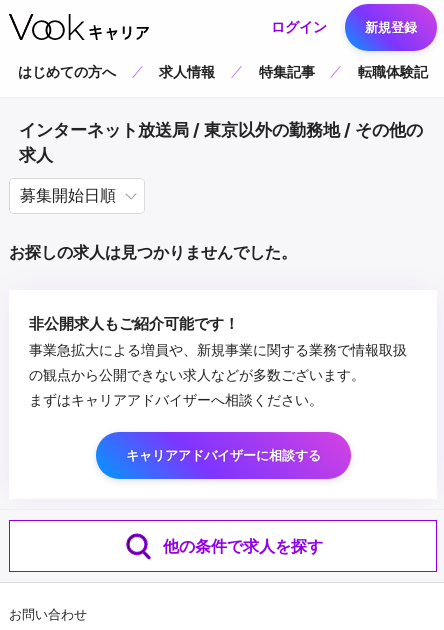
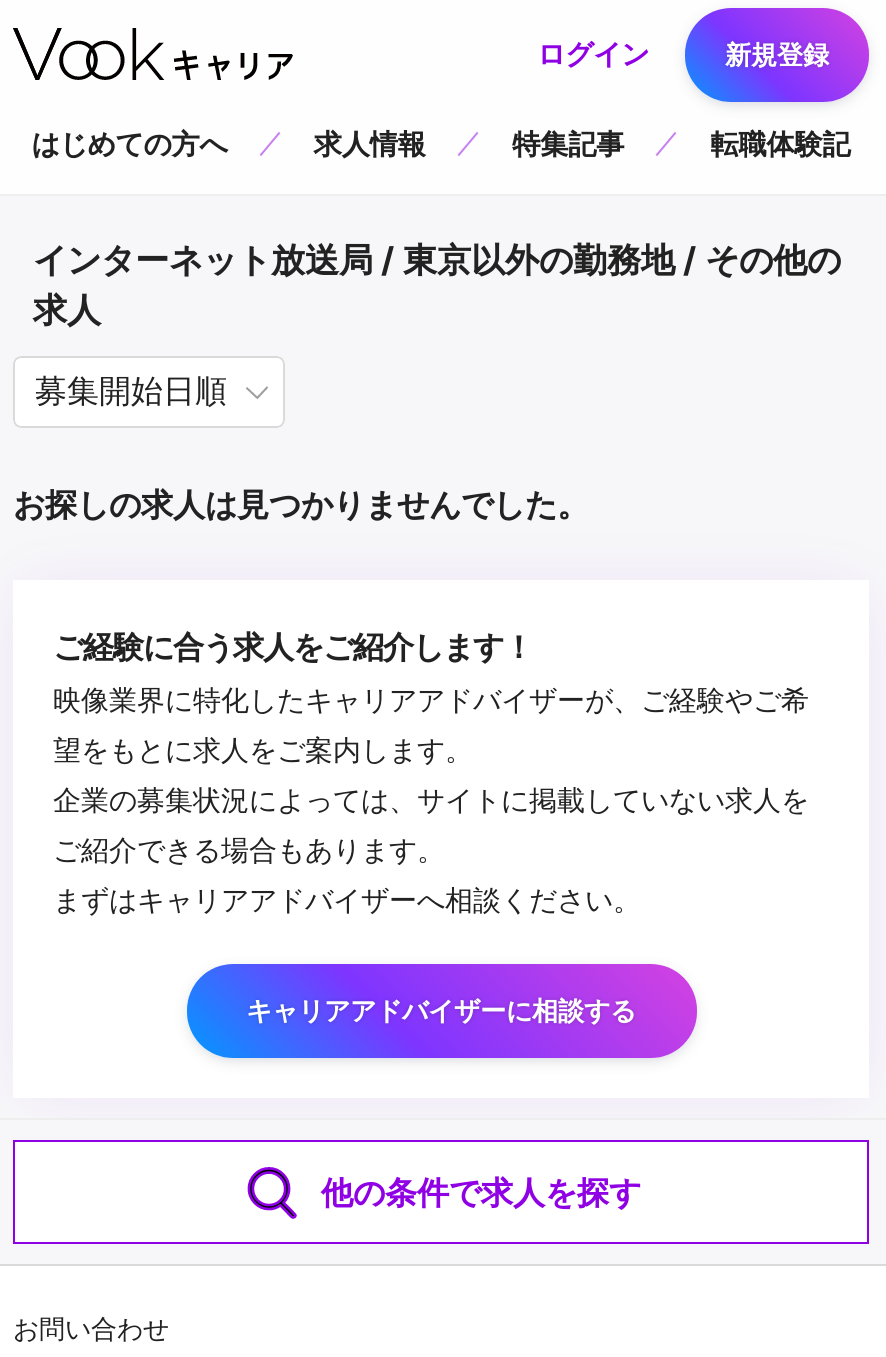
[29,314,407,383] 非公開求人もご紹介可能です！ | 事業急拡大による増員や、新規事業に関する業務で情報取扱 | の観点から公開できない求人などが多数ございます。 -> [53,628,809,866] ご経験に合う求人をご紹介します！ | 映像業界に特化したキャリアアドバイザーが、ご経験やご希 | 望をもとに求人をご案内します。 | 企業の募集状況によっては、サイトに掲載していない求人を | ご紹介できる場合もあります。

